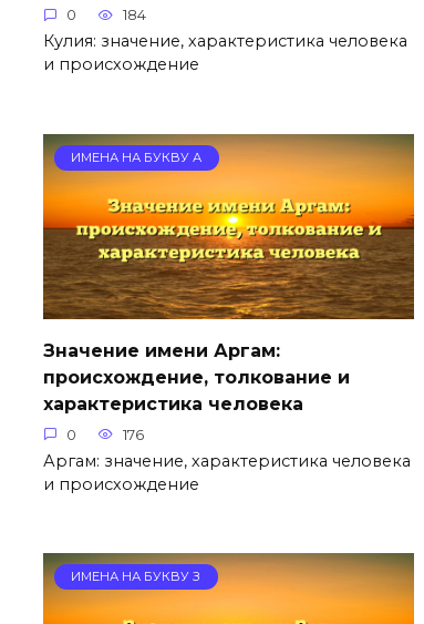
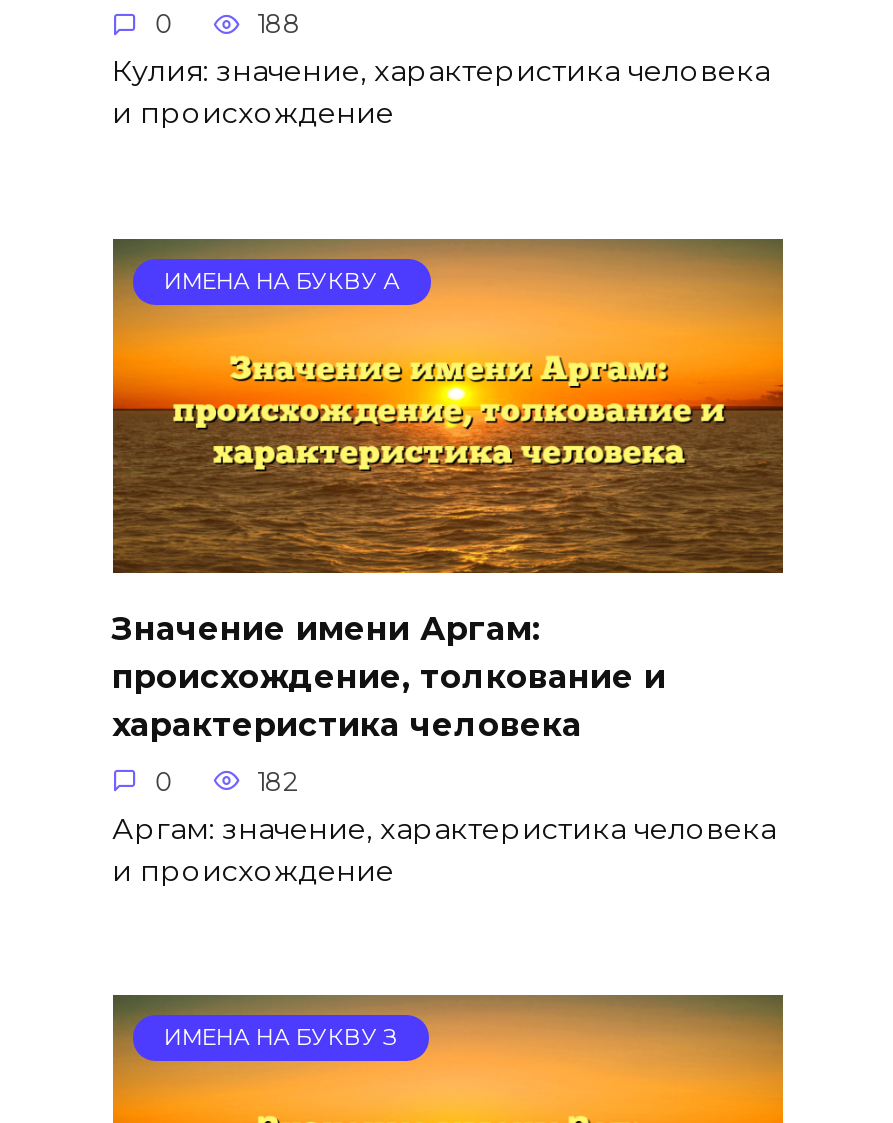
[123,7,146,24] 184 -> [257,10,301,40] 188
[123,426,144,443] 176 -> [257,766,297,796] 182

